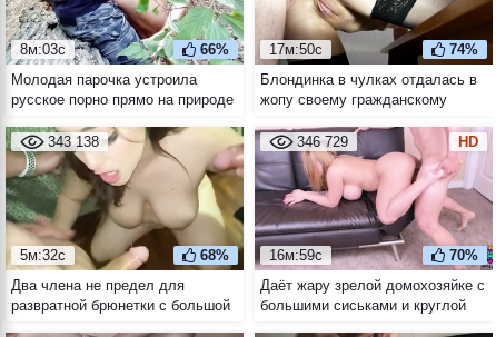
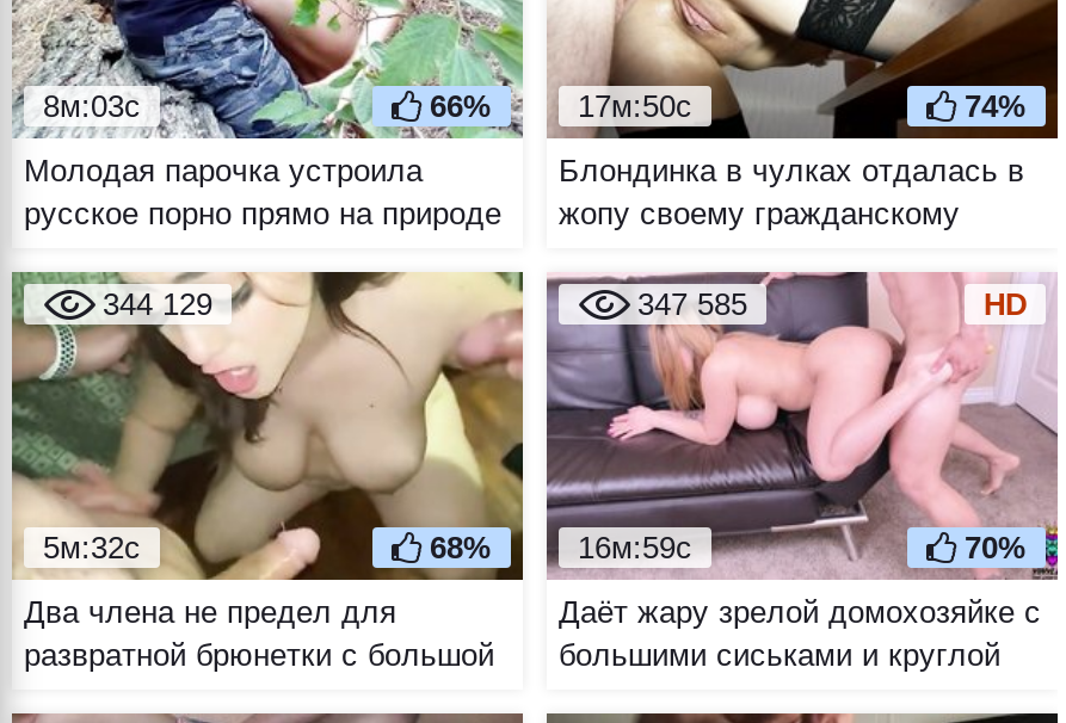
[48,134,99,150] 343 138 -> [103,287,212,323] 344 129
[297,134,348,150] 346 729 -> [637,287,747,323] 347 585

